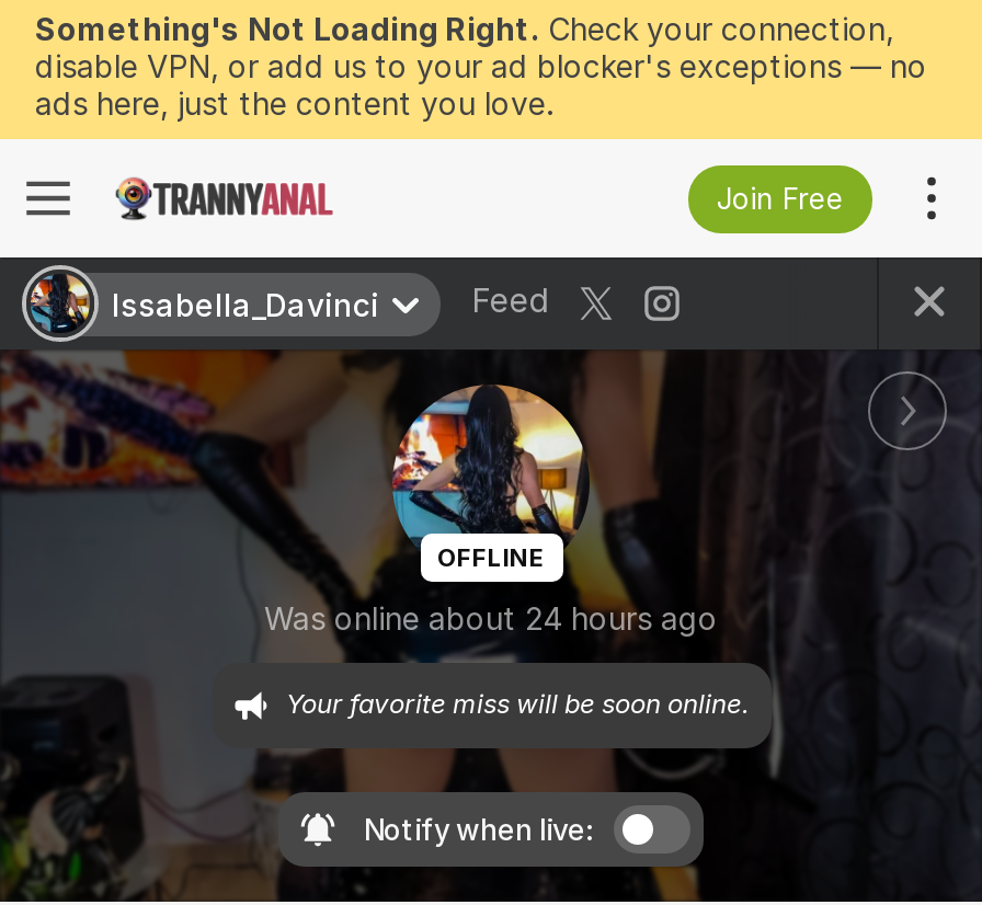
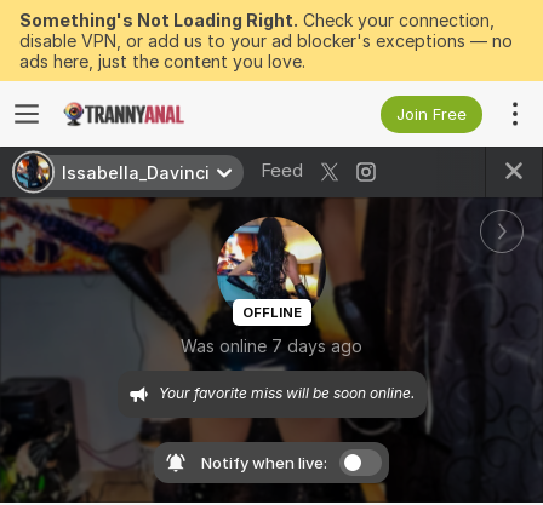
[264,600,718,637] Was online about 24 hours ago -> [181,336,362,357] Was online 7 days ago

